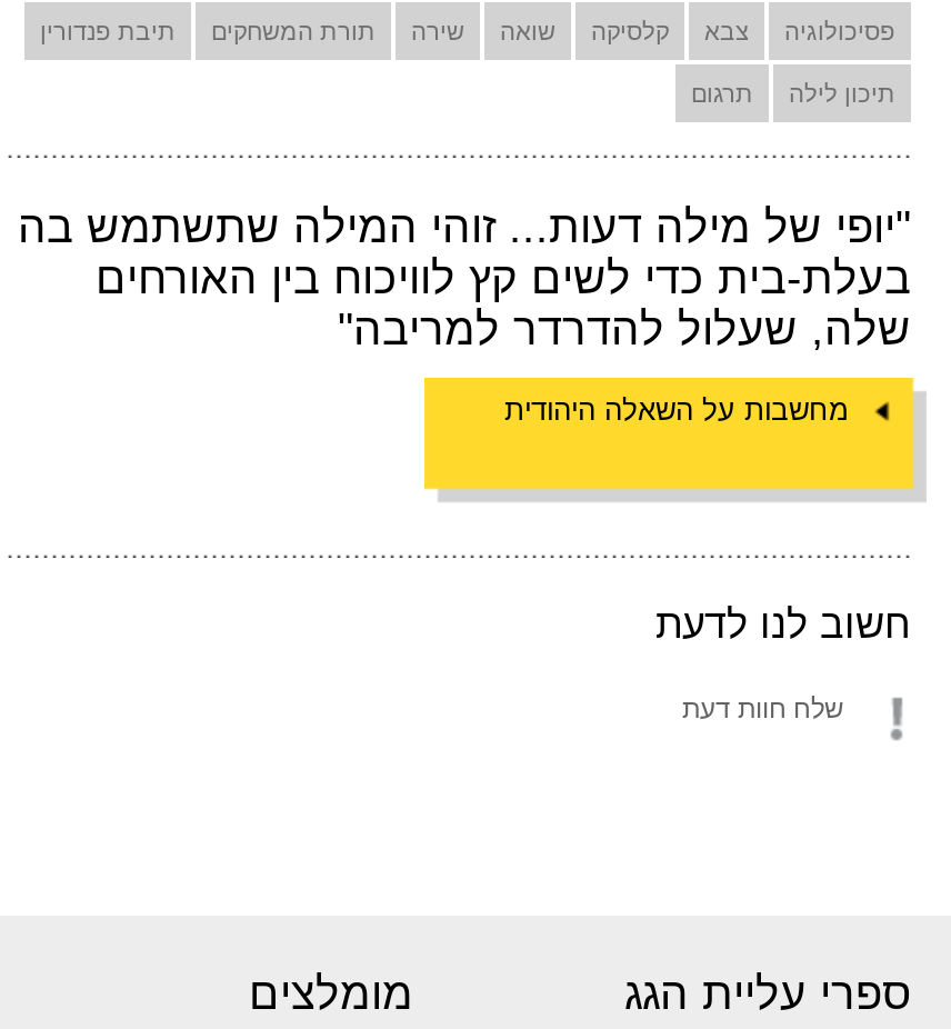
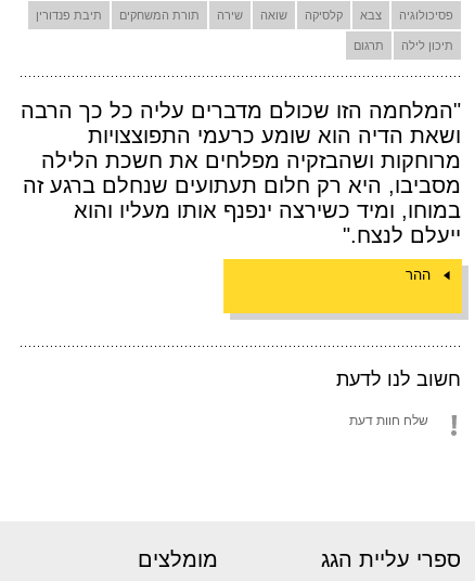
[18,203,911,354] "יופי של מילה דעות... זוהי המילה שתשתמש בה | בעלת-בית כדי לשים קץ לוויכוח בין האורחים | שלה, שעלול להדרדר למריבה" -> [21,99,461,247] "המלחמה הזו שכולם מדברים עליה כל כך הרבה | ושאת הדיה הוא שומע כרעמי התפוצצויות | מרוחקות ושהבזקיה מפלחים את חשכת הלילה | מסביבו, היא רק חלום תעתועים שנחלם ברגע זה | במוחו, ומיד כשירצה ינפנף אותו מעליו והוא | ייעלם לנצח."
[504,394,849,427] מחשבות על השאלה היהודית -> [406,267,431,283] ההר

